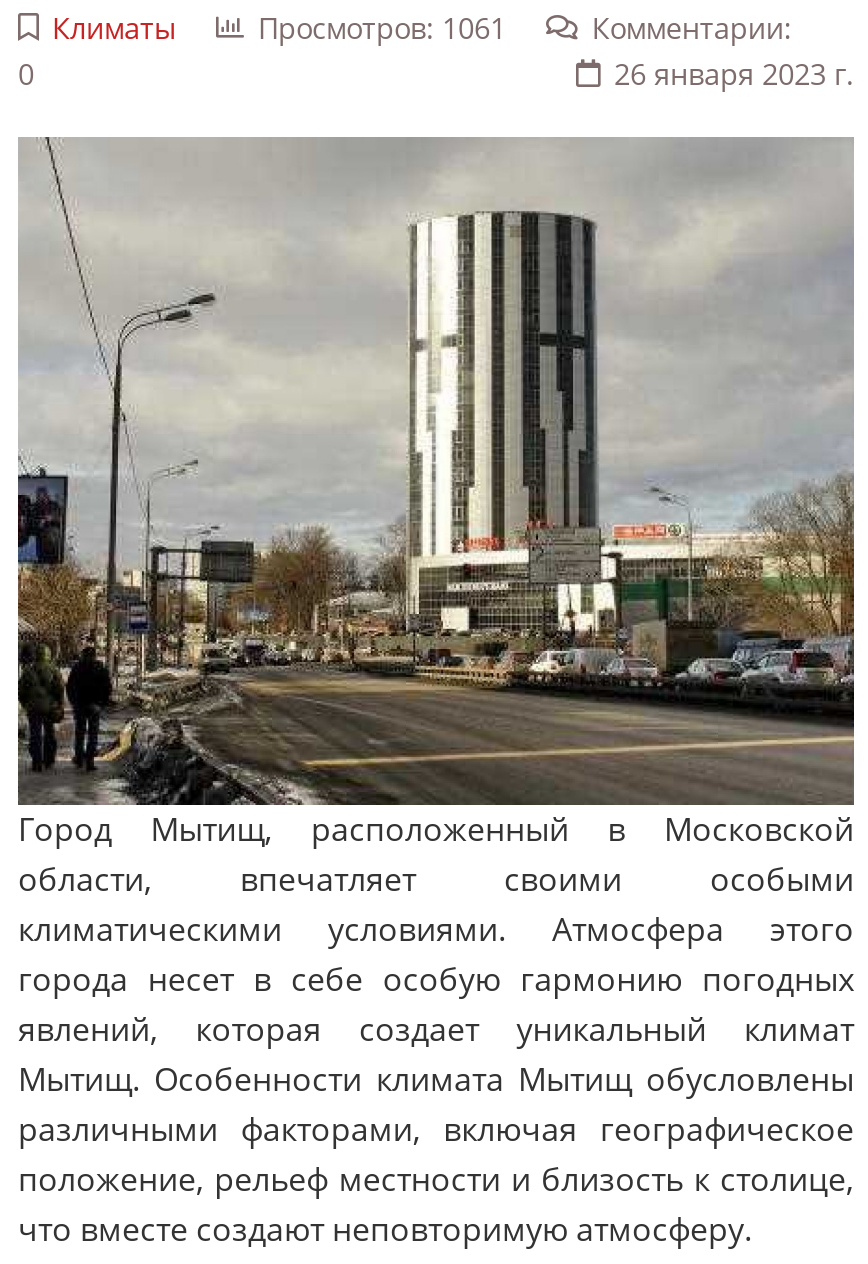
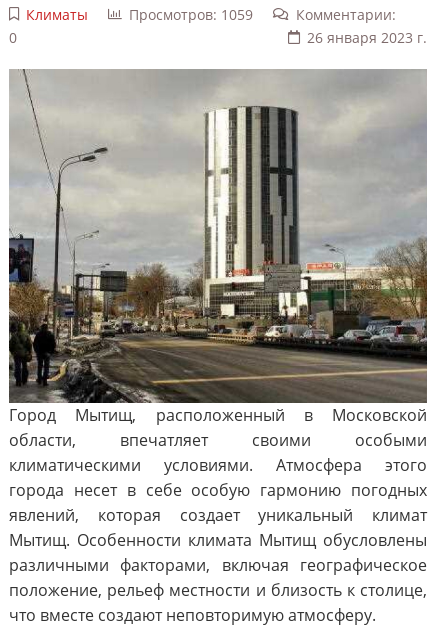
[258,9,506,47] Просмотров: 1061 -> [129,5,253,24] Просмотров: 1059

